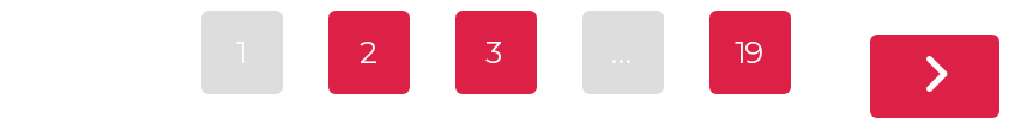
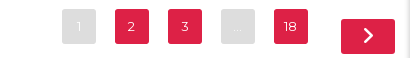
[735,32,763,70] 19 -> [284,18,297,34] 18

